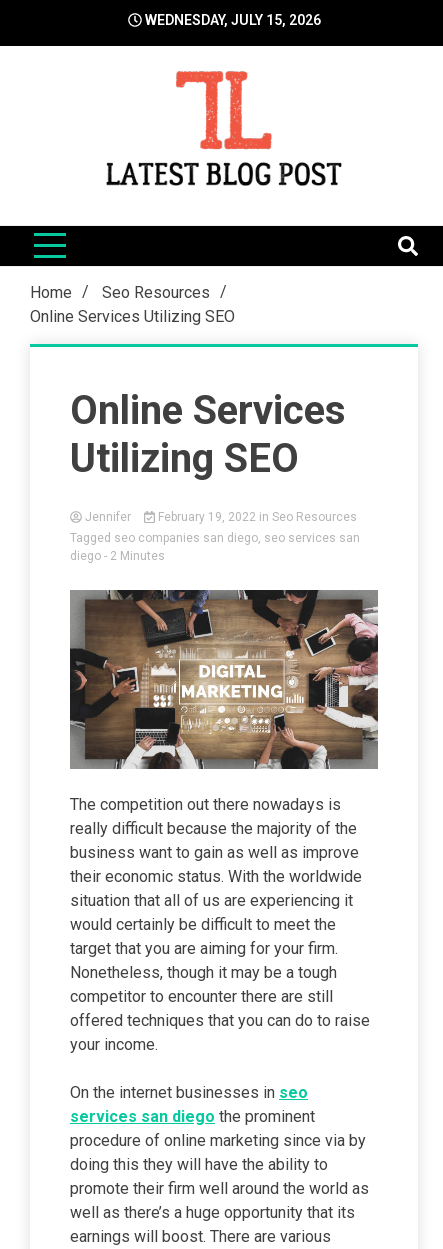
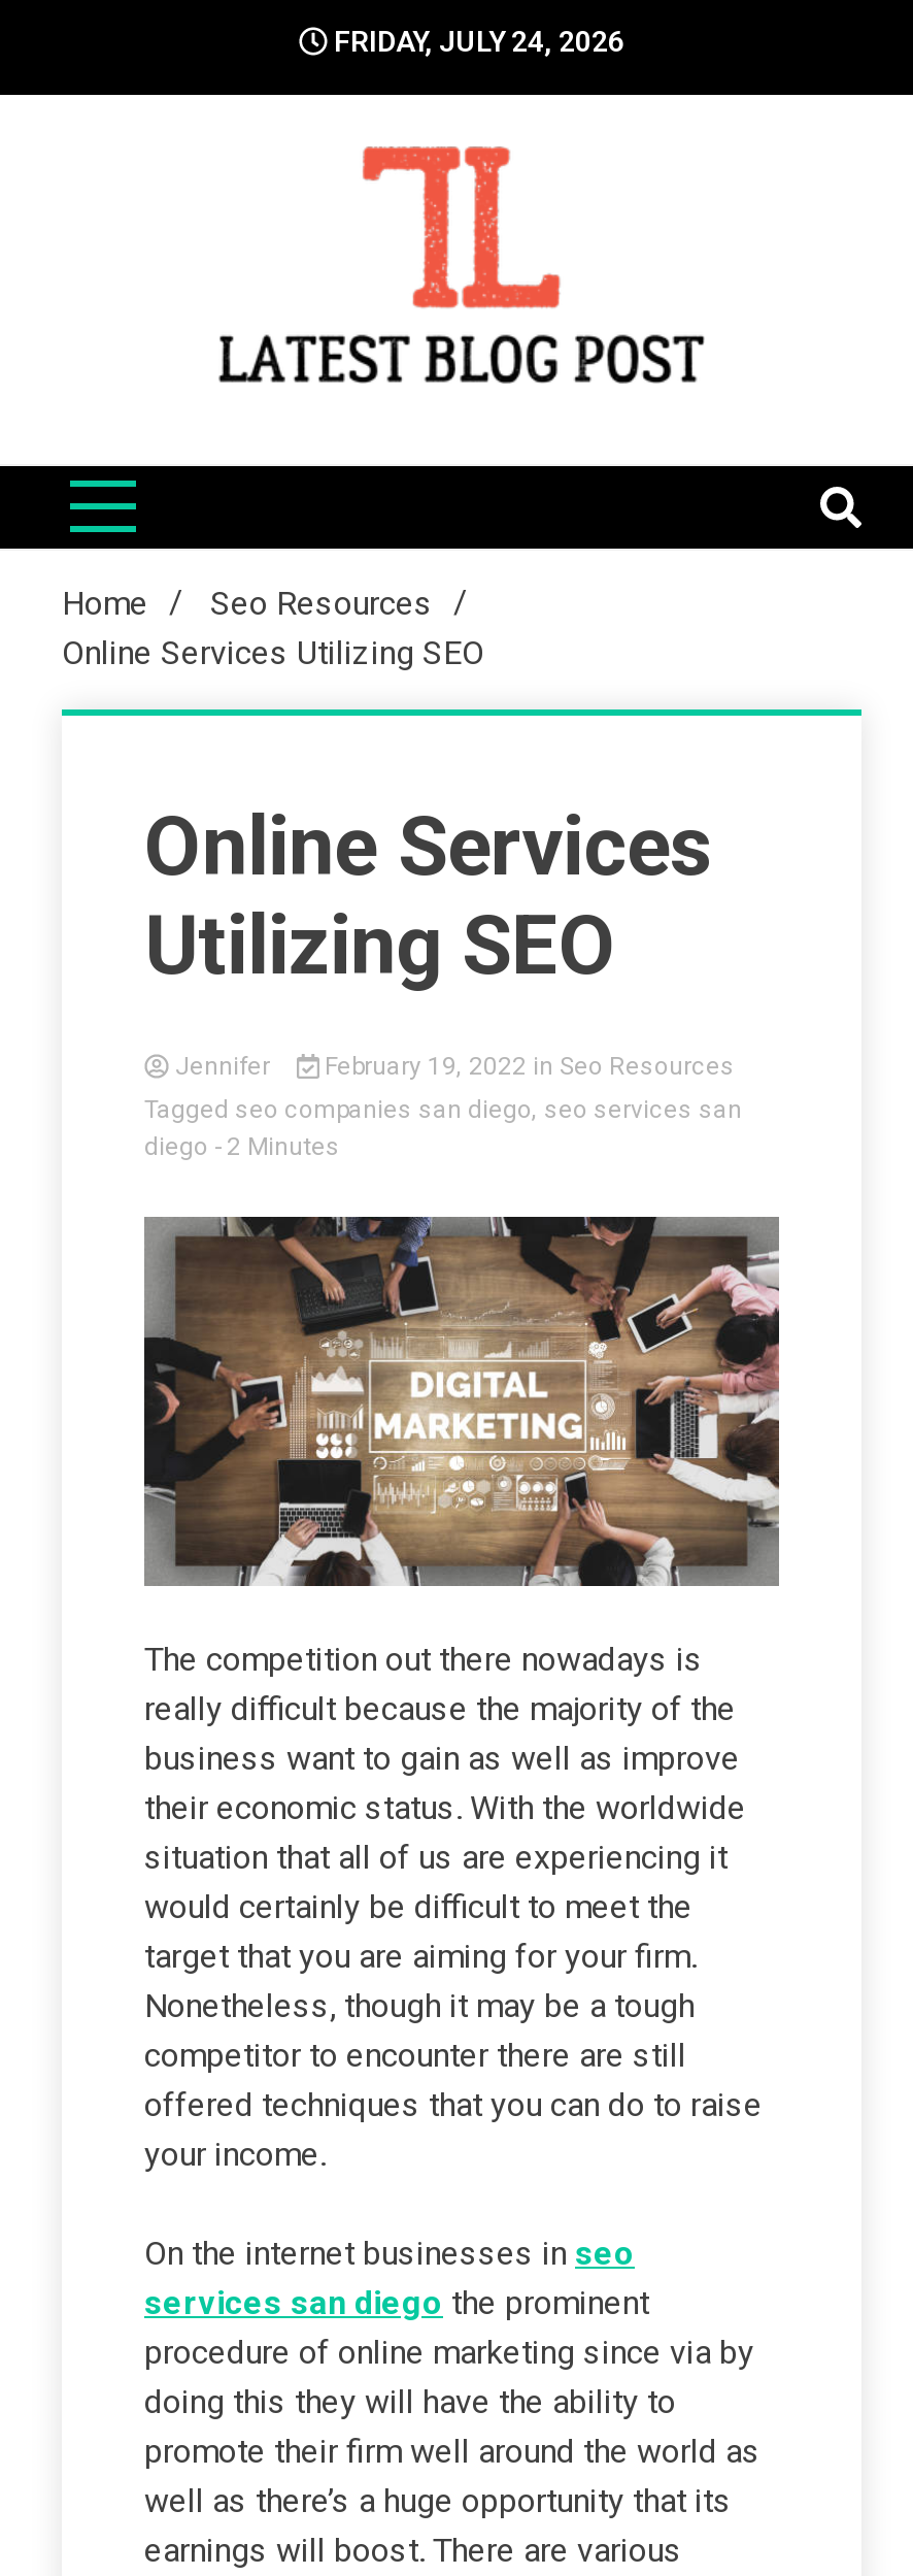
[141,12,320,28] WEDNESDAY, JULY 15, 2026 -> [328,25,624,58] FRIDAY, JULY 24, 2026

